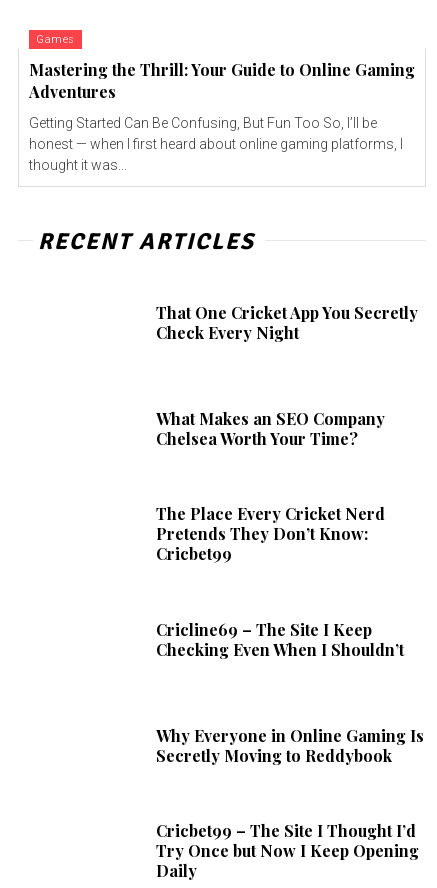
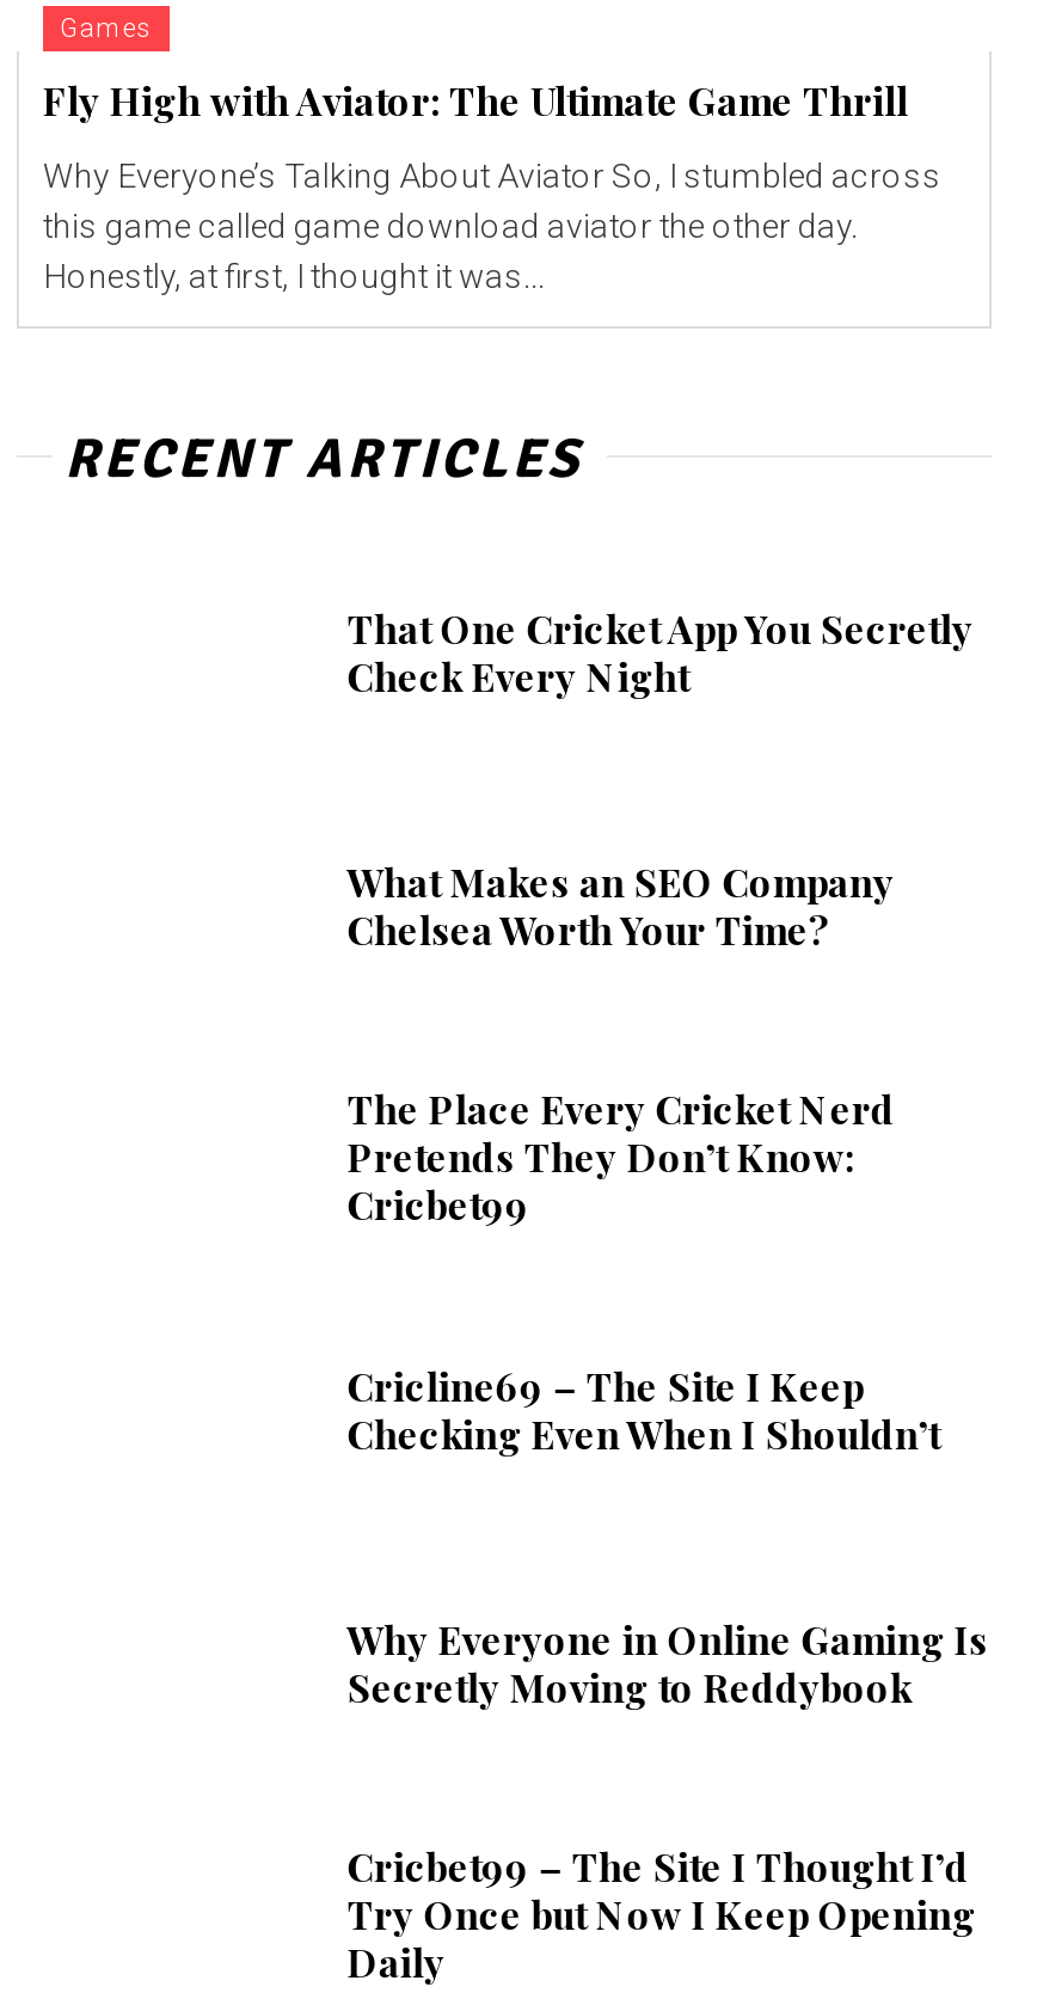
[29,59,415,102] Mastering the Thrill: Your Guide to Online Gaming | Adventures -> [43,75,908,125] Fly High with Aviator: The Ultimate Game Thrill
[29,115,403,173] Getting Started Can Be Confusing, But Fun Too So, I’ll be | honest — when I first heard about online gaming platforms, I | thought it was... -> [43,157,941,295] Why Everyone’s Talking About Aviator So, I stumbled across | this game called game download aviator the other day. | Honestly, at first, I thought it was...

